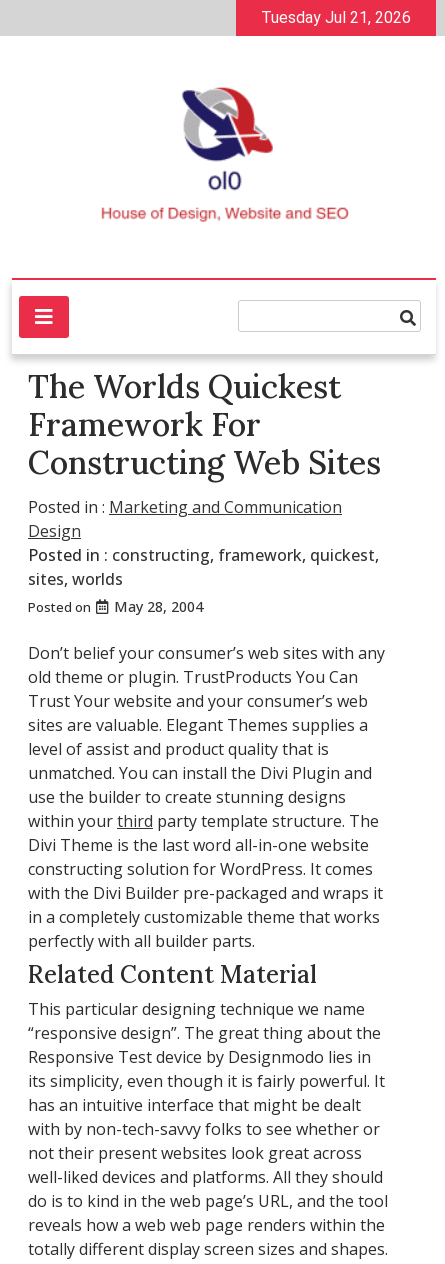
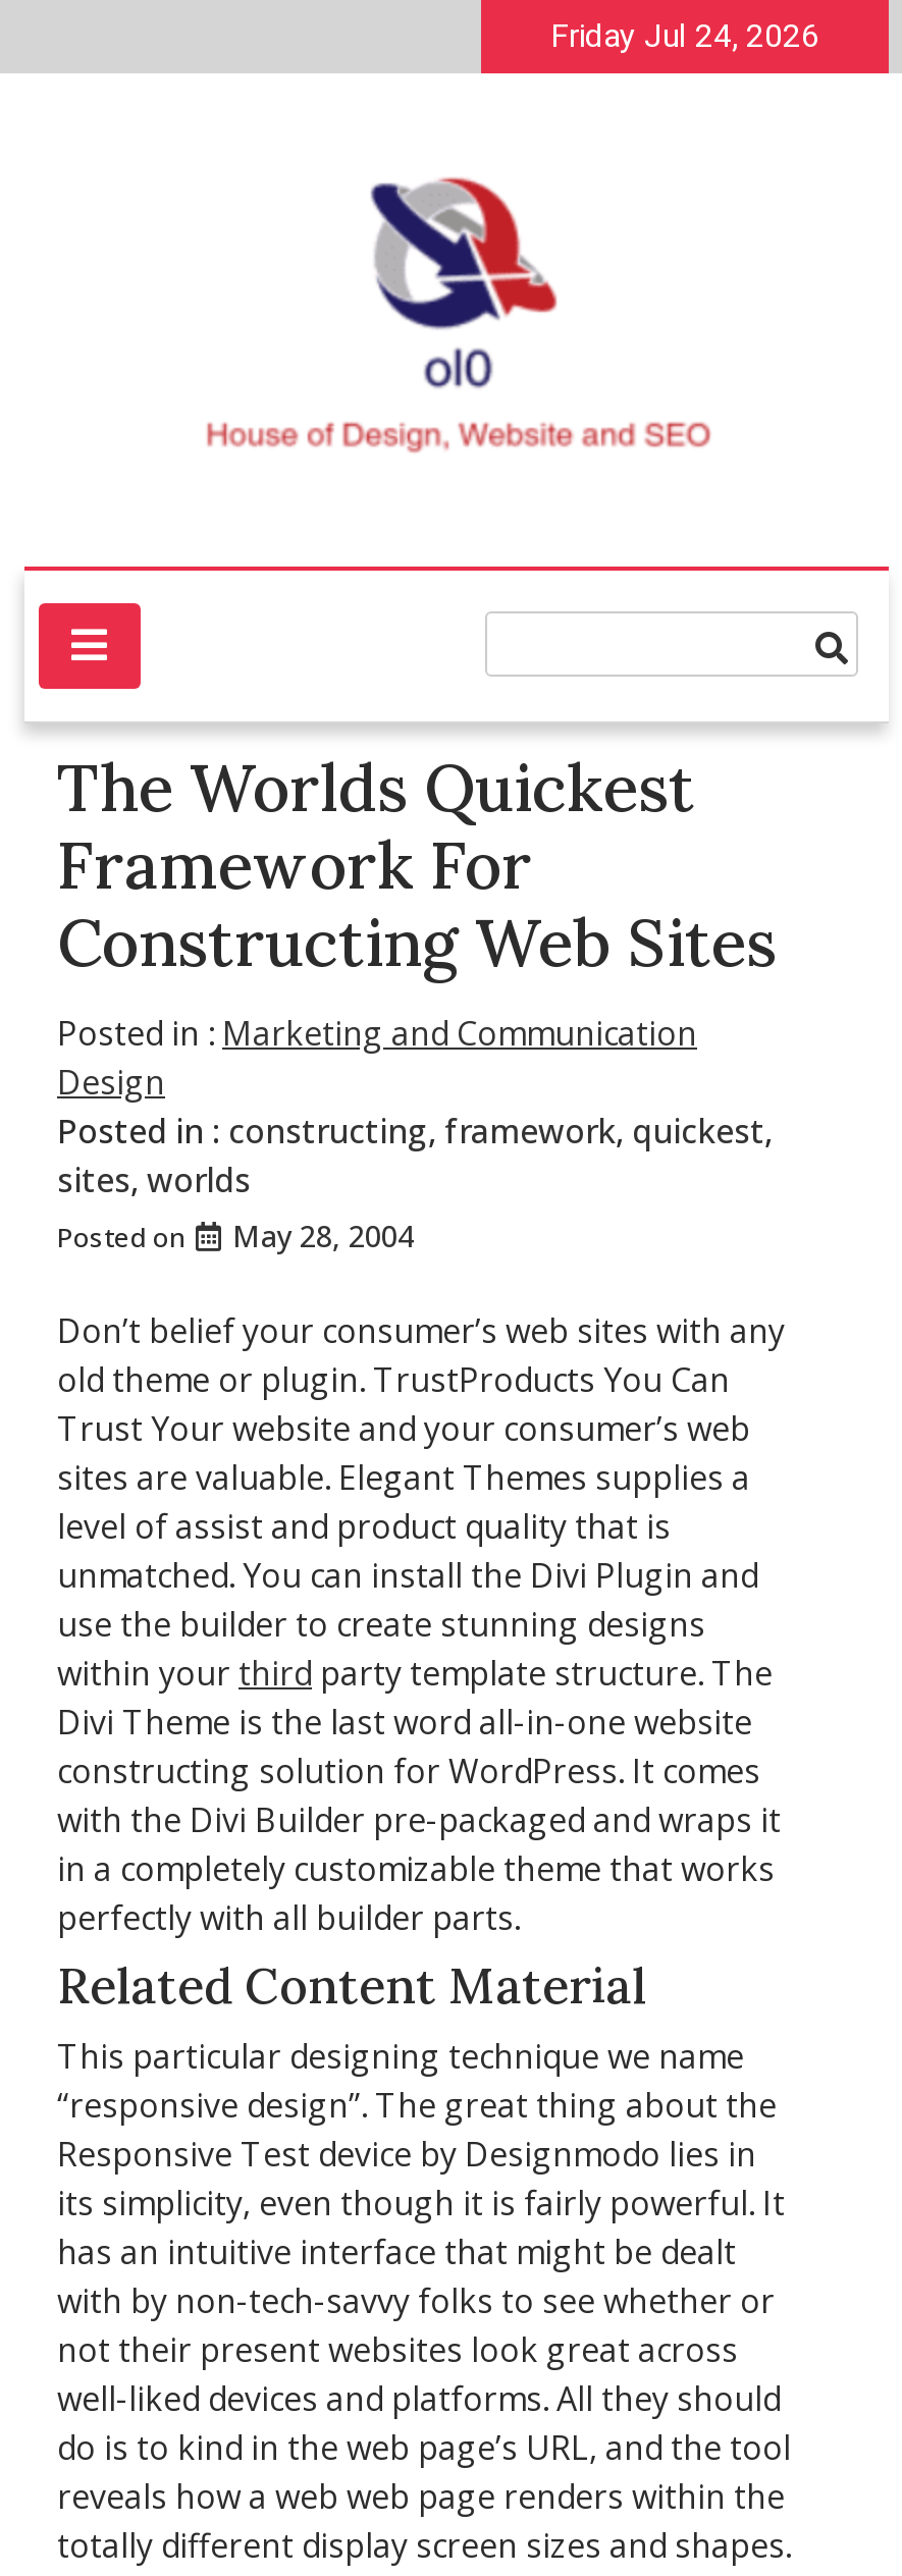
[261,8,411,27] Tuesday Jul 21, 2026 -> [550,16,819,55] Friday Jul 24, 2026

